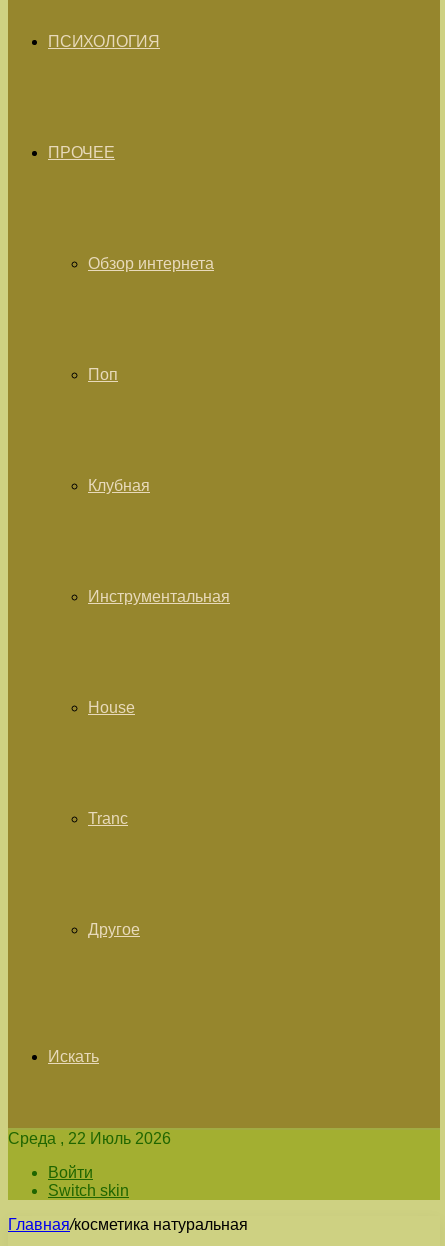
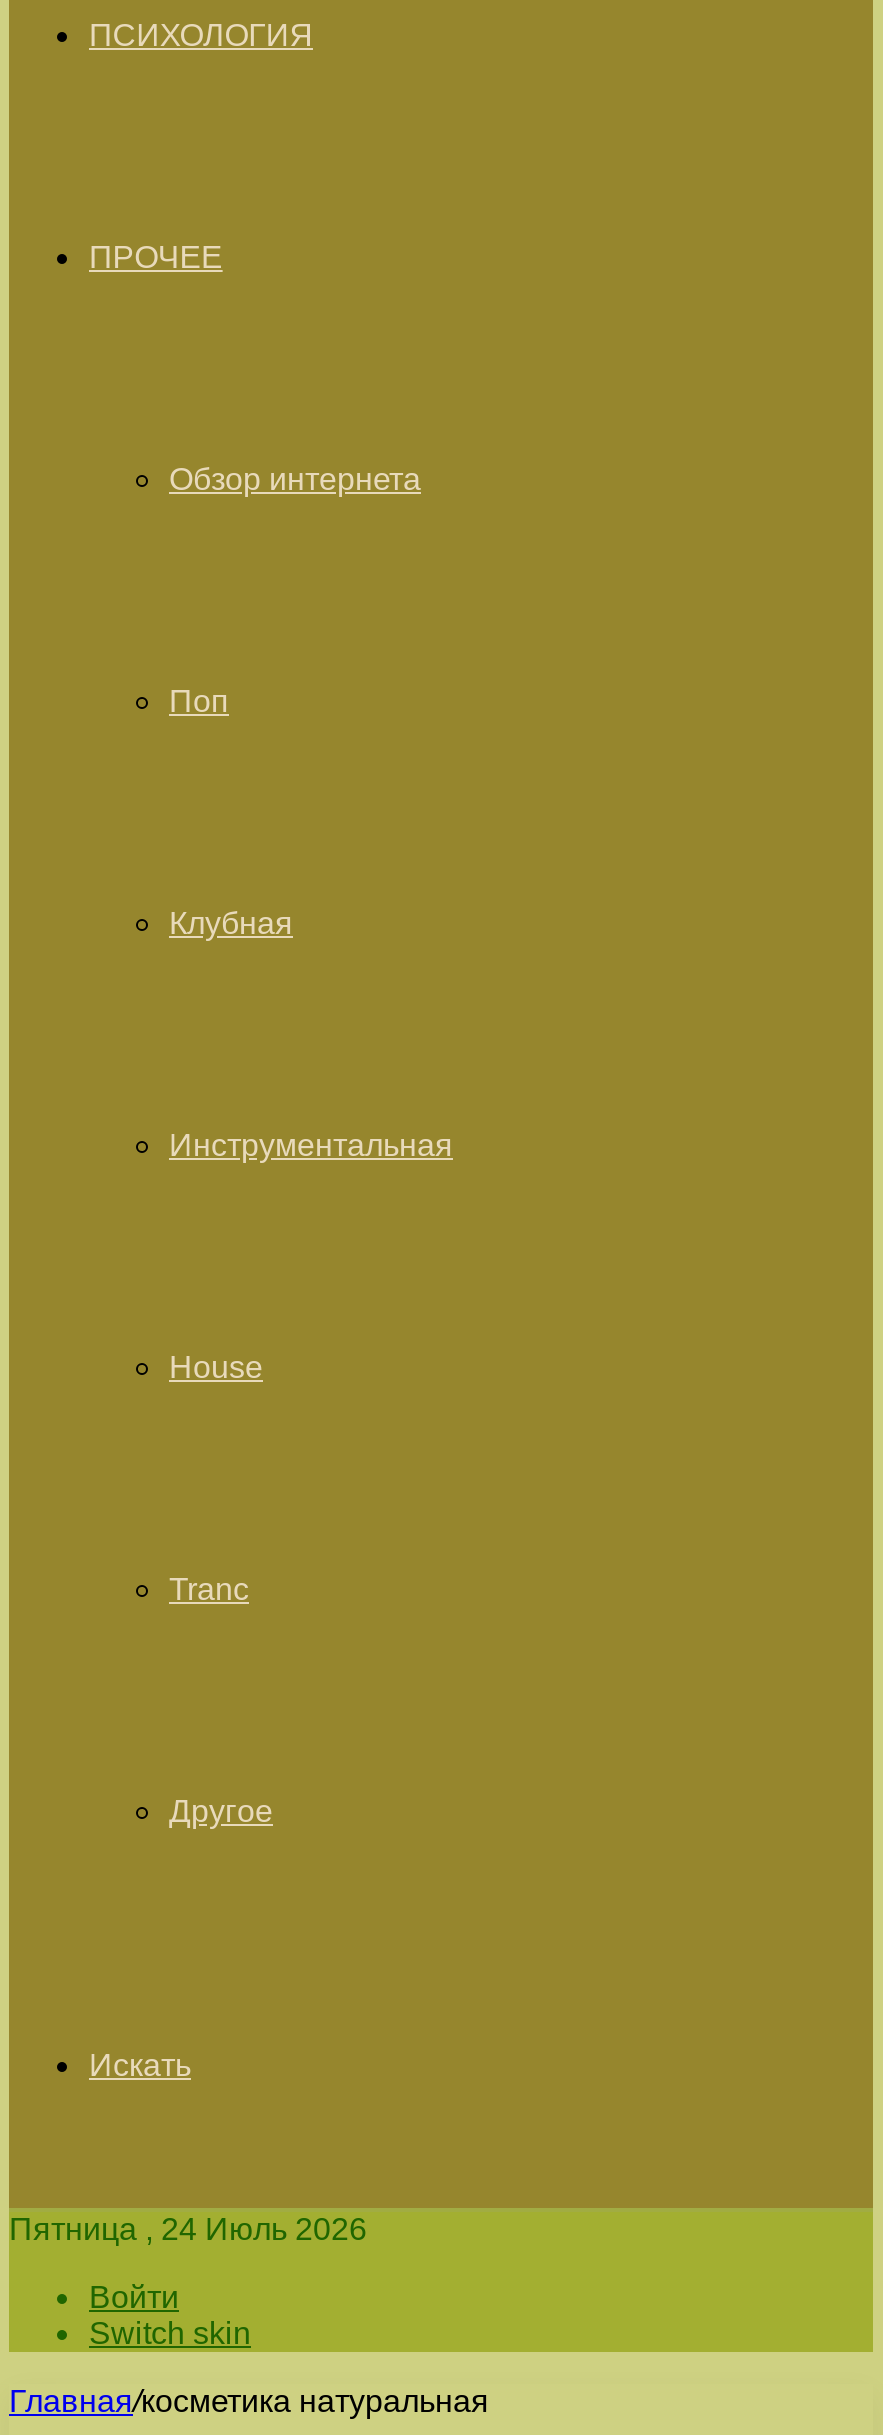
[8,1130,171,1147] Среда , 22 Июль 2026 -> [9,2212,367,2246] Пятница , 24 Июль 2026

